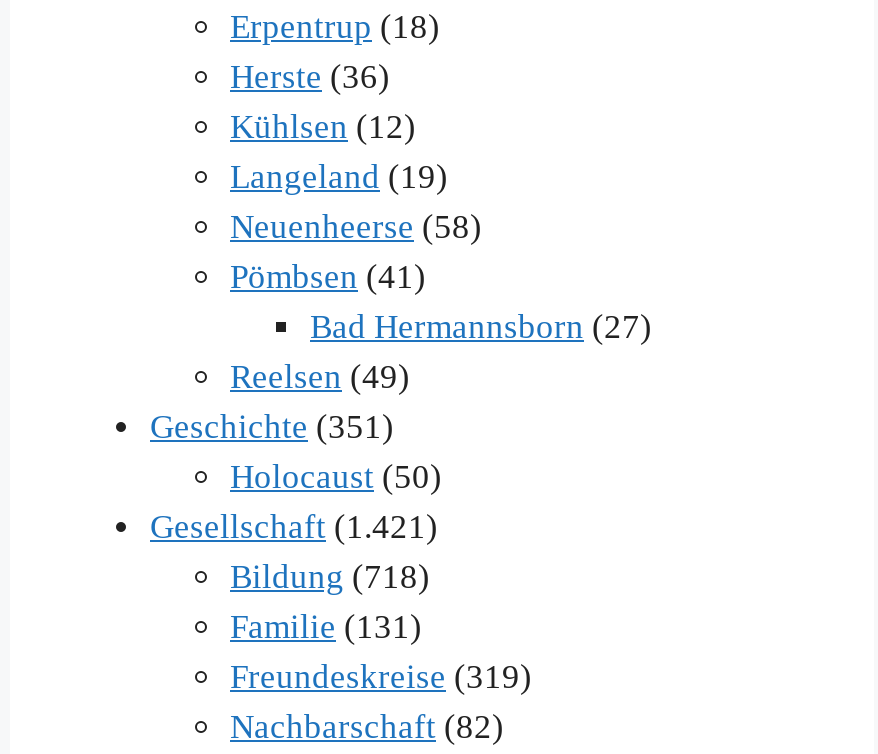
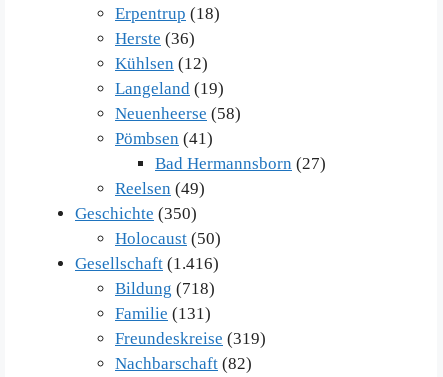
[150,409,394,447] Geschichte (351) -> [75,204,197,223] Geschichte (350)
[150,509,438,547] Gesellschaft (1.421) -> [75,254,219,273] Gesellschaft (1.416)

